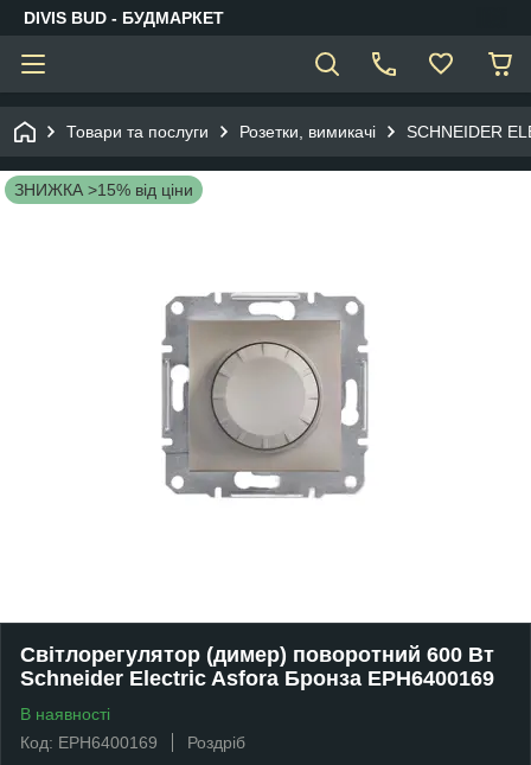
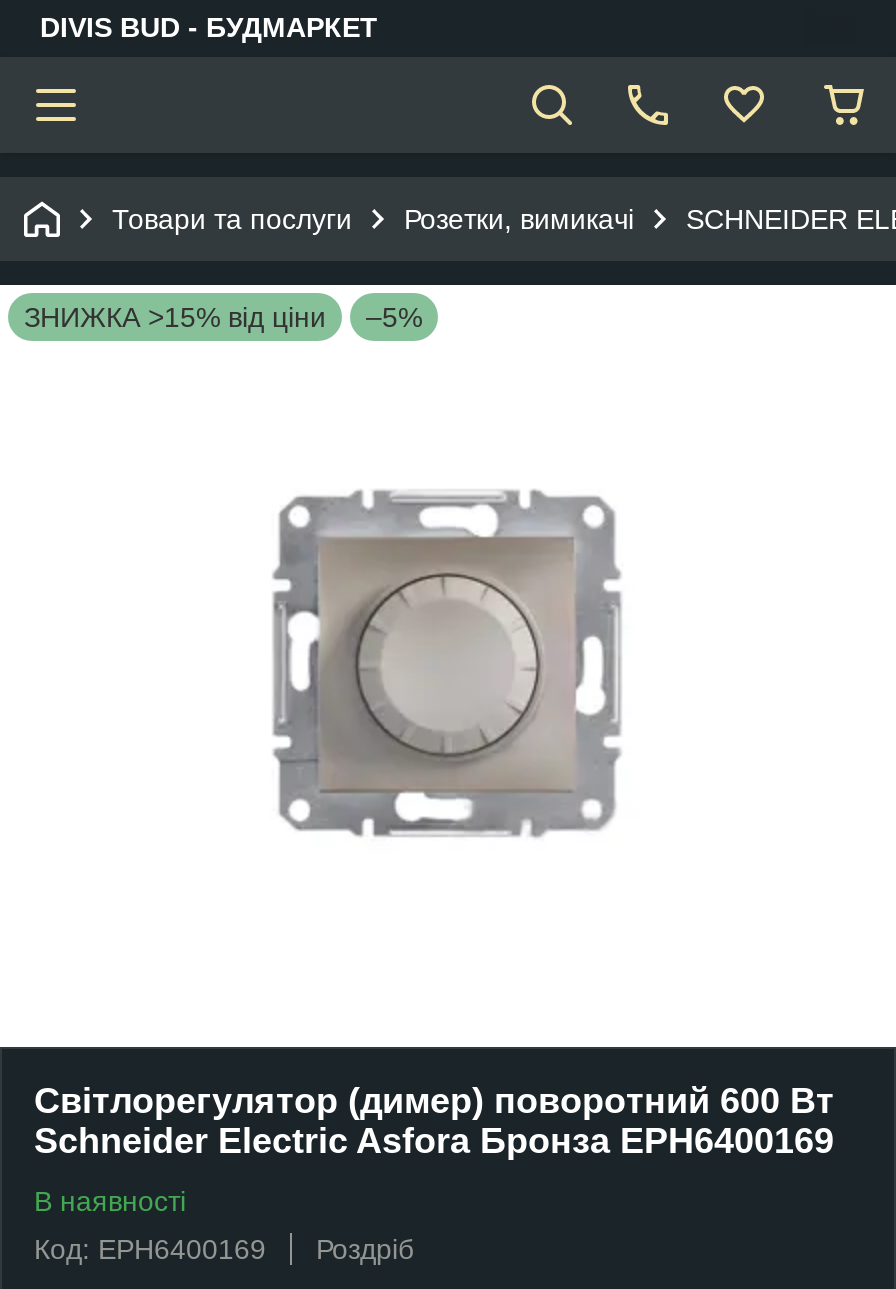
none -> [366,301,422,333] –5%

